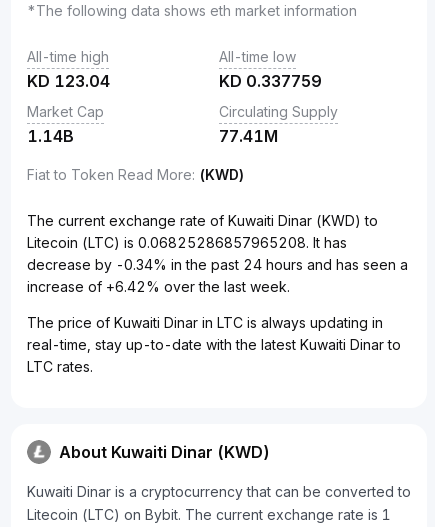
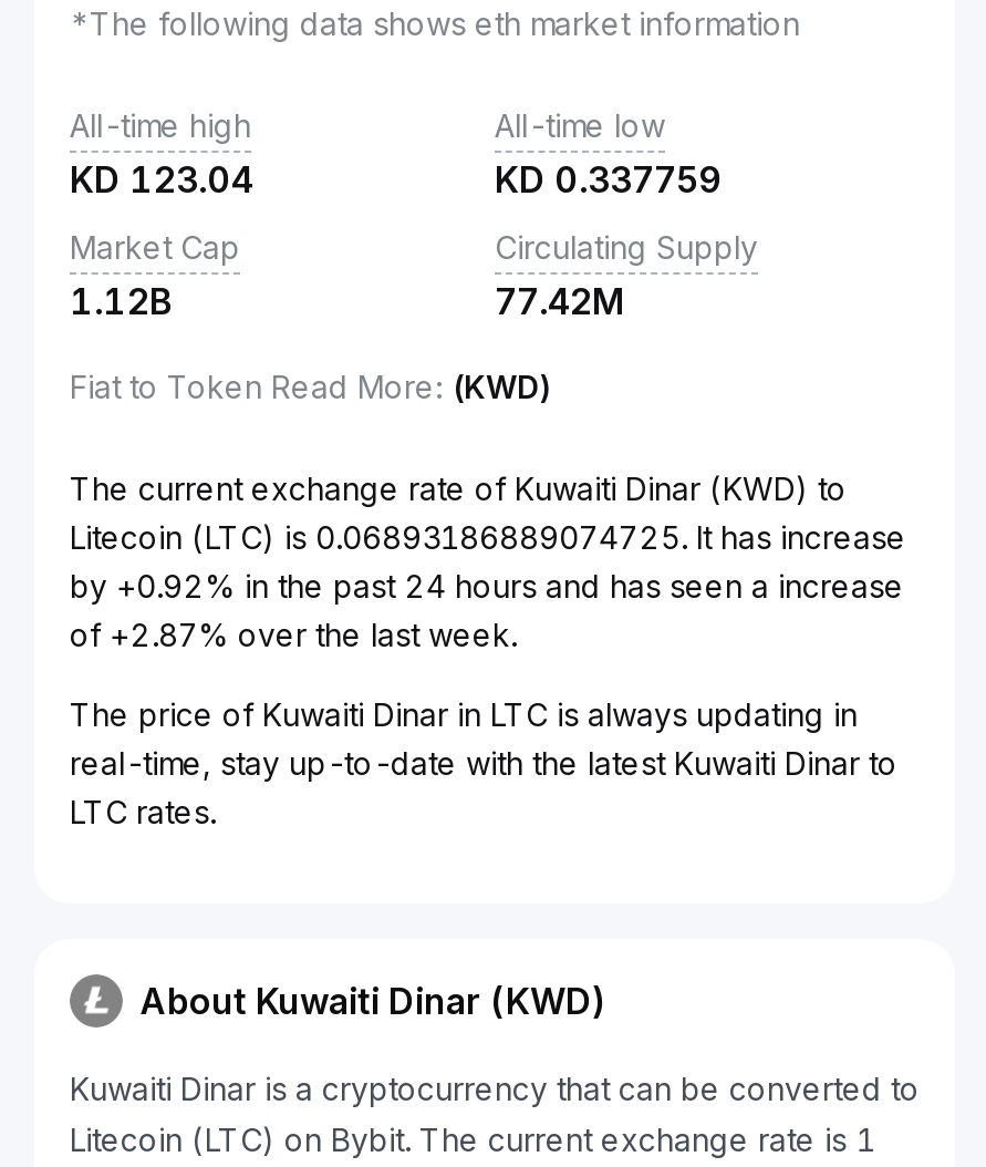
[27,126,74,146] 1.14B -> [70,279,174,323] 1.12B
[219,126,278,146] 77.41M -> [495,279,623,323] 77.42M
[27,234,408,295] Litecoin (LTC) is 0.06825286857965208. It has | decrease by -0.34% in the past 24 hours and has seen a | increase of +6.42% over the last week. -> [70,518,906,653] Litecoin (LTC) is 0.06893186889074725. It has increase | by +0.92% in the past 24 hours and has seen a increase | of +2.87% over the last week.

